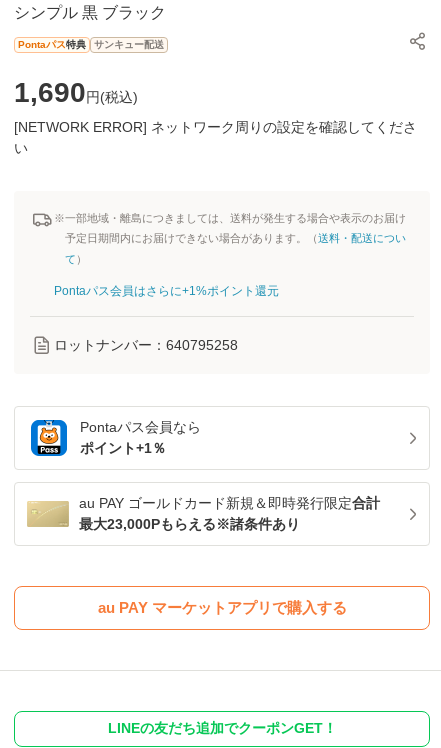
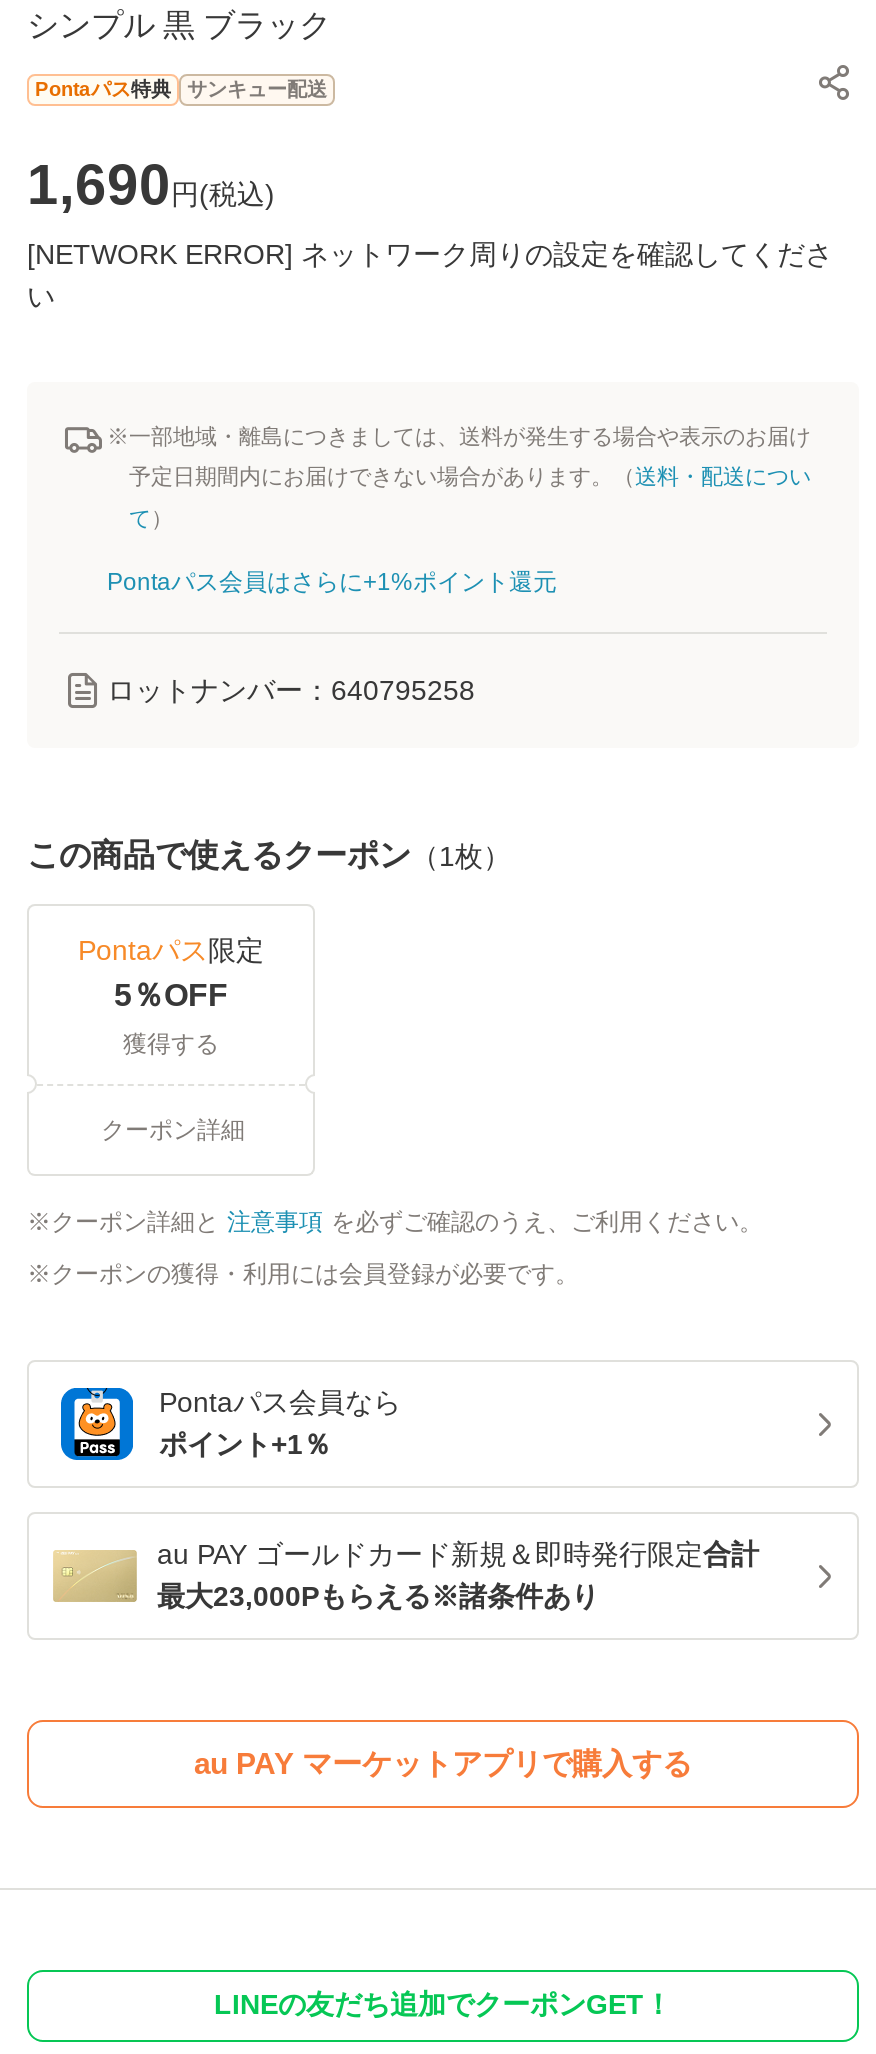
none -> [27,838,763,1288] この商品で使えるクーポン（1枚） | Pontaパス限定 | 5％OFF | 獲得する | クーポン詳細 | クーポン詳細と 注意事項 を必ずご確認のうえ、ご利用ください。 | クーポンの獲得・利用には会員登録が必要です。

